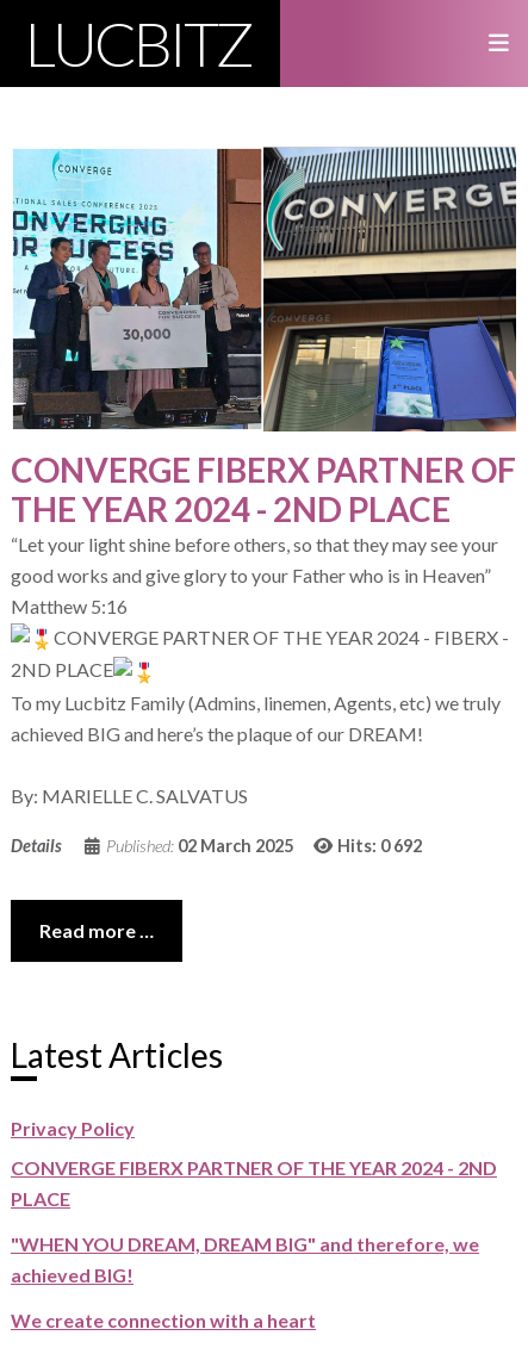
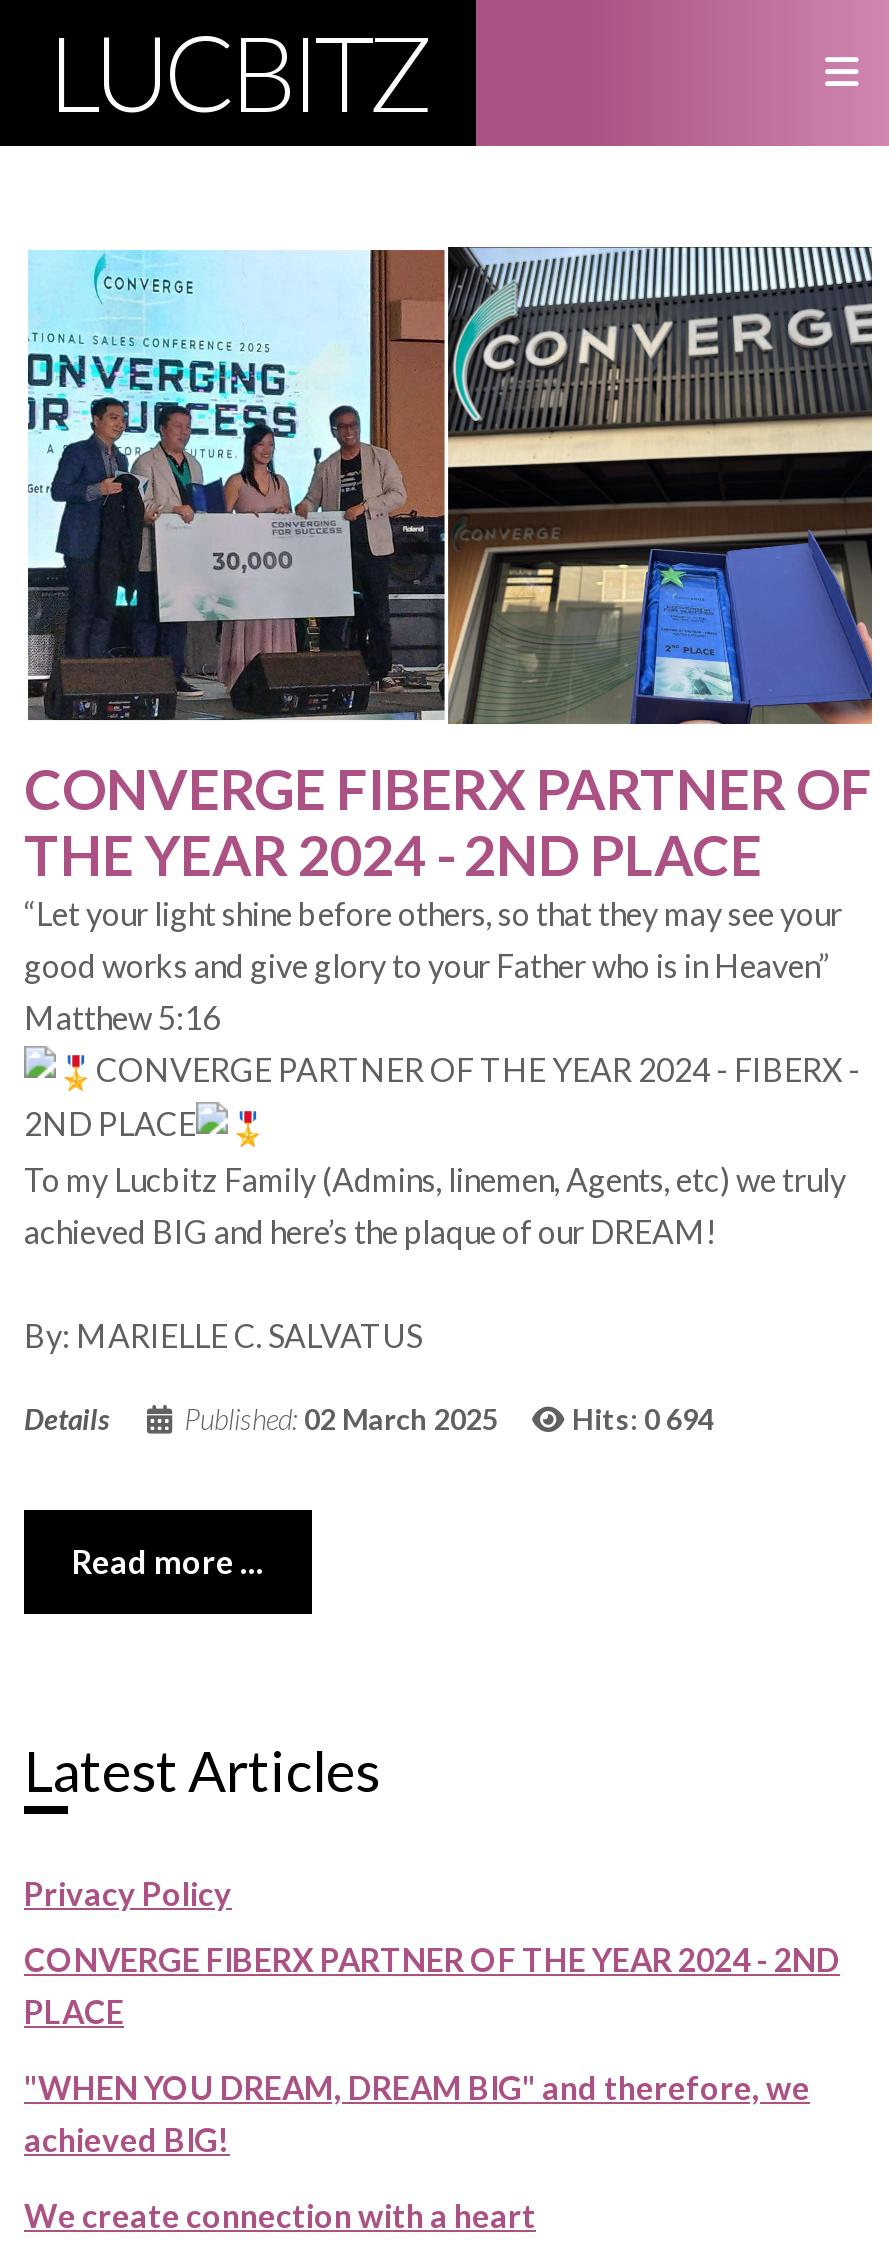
[11,836,422,856] Details Published: 02 March 2025 Hits: 0 692 -> [24,1403,714,1437] Details Published: 02 March 2025 Hits: 0 694

